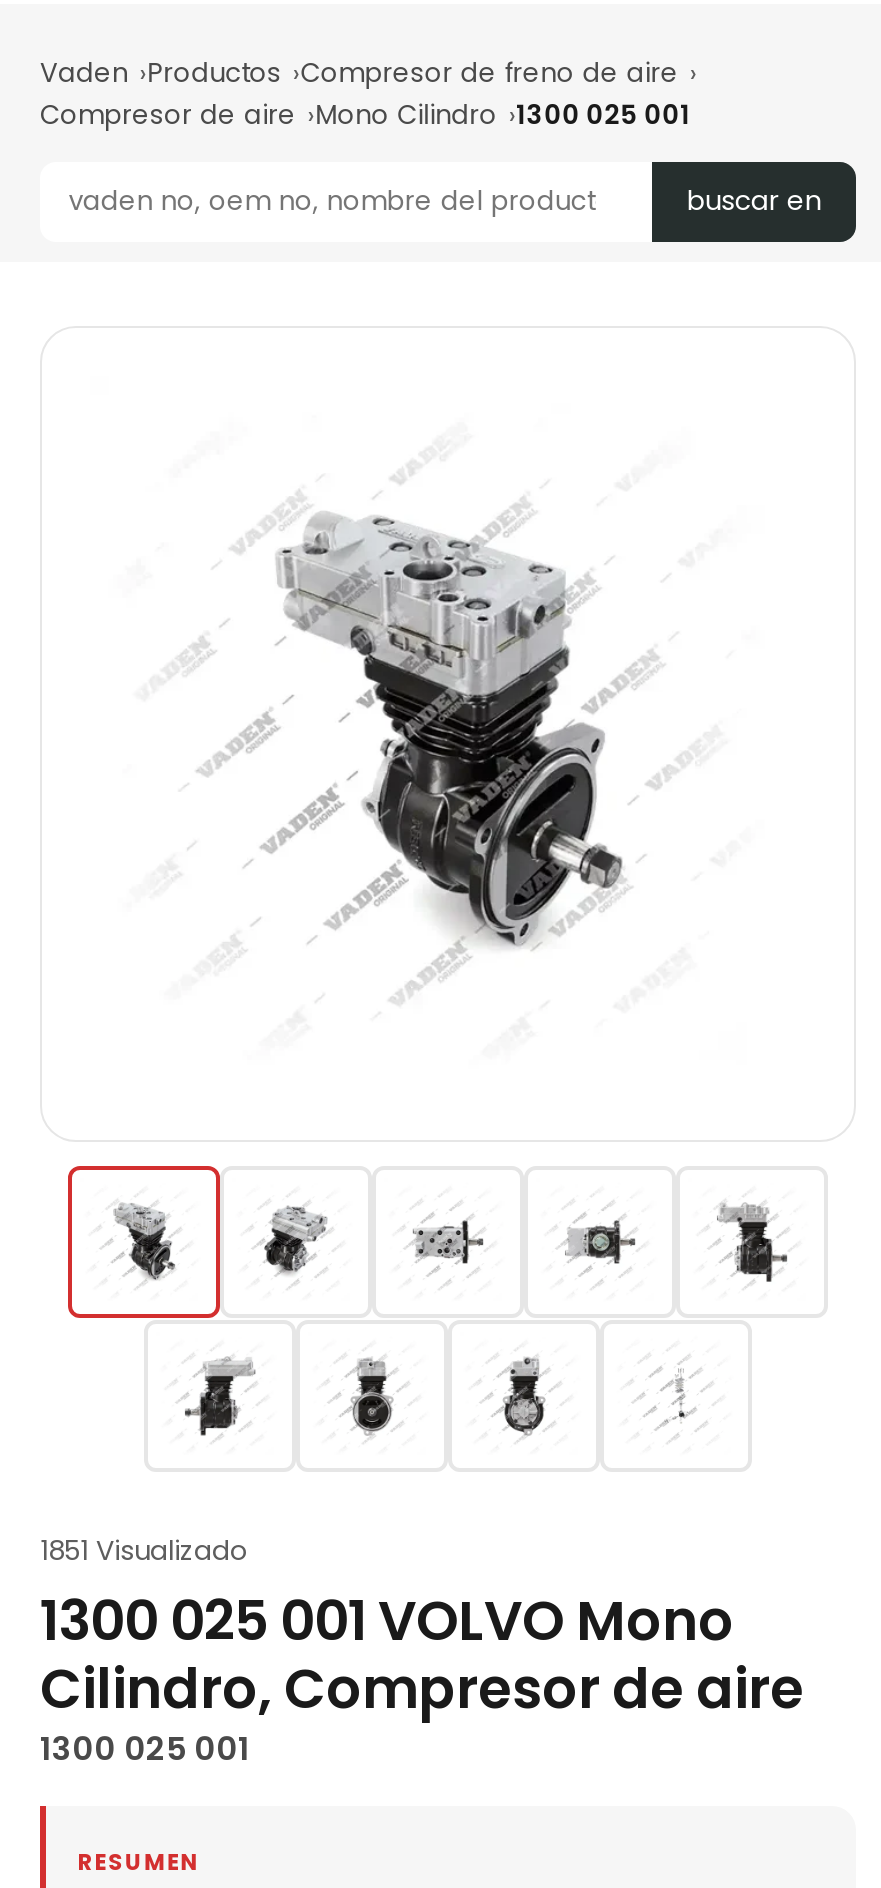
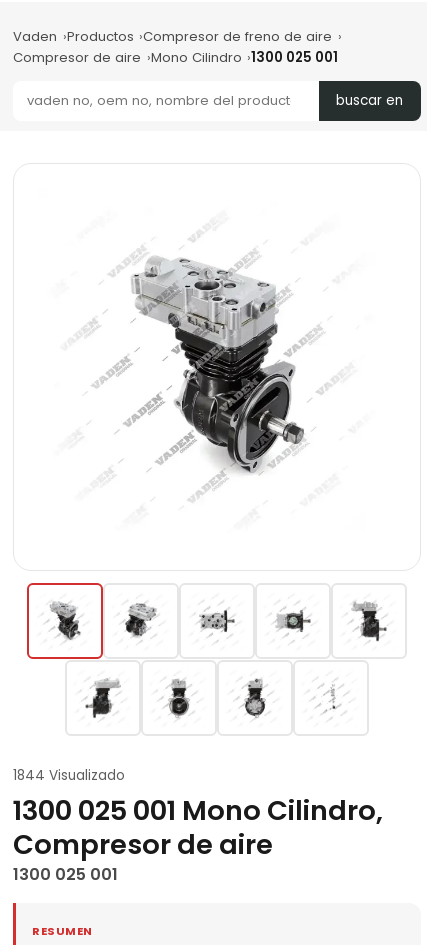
[40,1532,804,1728] 1851 Visualizado | 1300 025 001 VOLVO Mono | Cilindro, Compresor de aire -> [13,766,383,864] 1844 Visualizado | 1300 025 001 Mono Cilindro, | Compresor de aire

